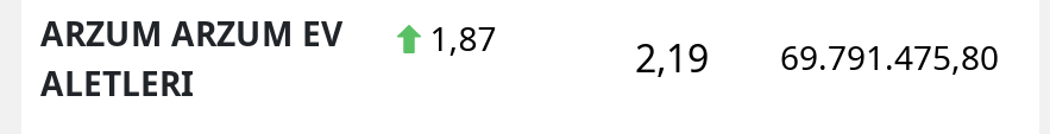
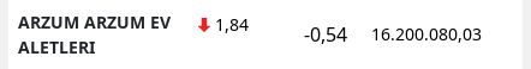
[40,10,497,60] ARZUM ARZUM EV 1,87 -> [18,10,248,35] ARZUM ARZUM EV 1,84
[635,32,709,84] 2,19 -> [304,21,347,47] -0,54
[780,34,999,79] 69.791.475,80 -> [371,22,482,45] 16.200.080,03

